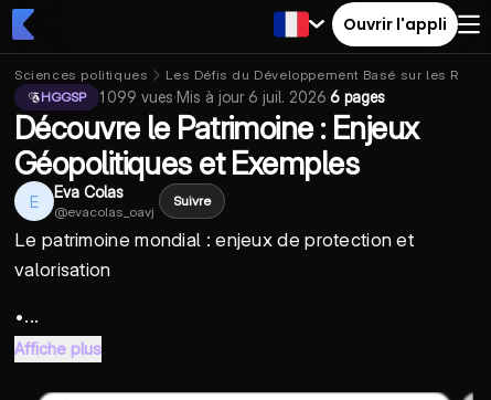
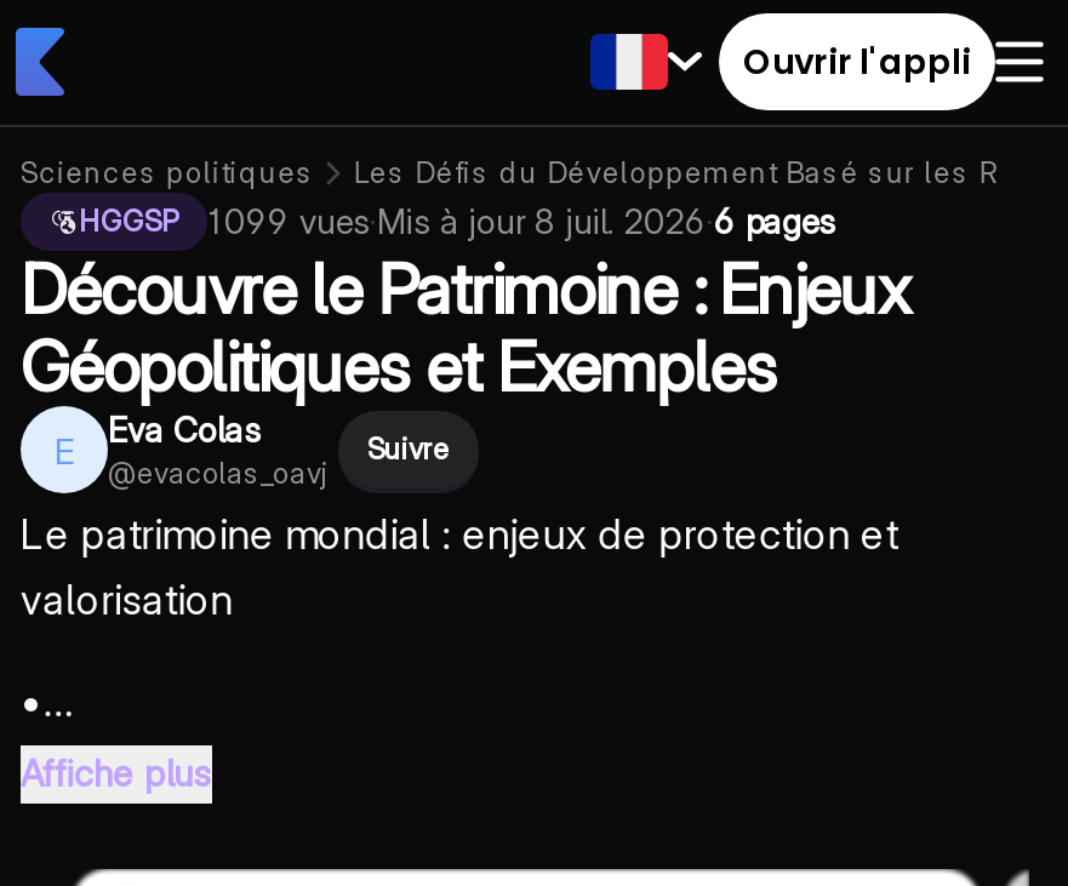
[99,87,385,106] 1 099 vues · Mis à jour 6 juil. 2026 · 6 pages -> [207,200,835,241] 1 099 vues · Mis à jour 8 juil. 2026 · 6 pages

